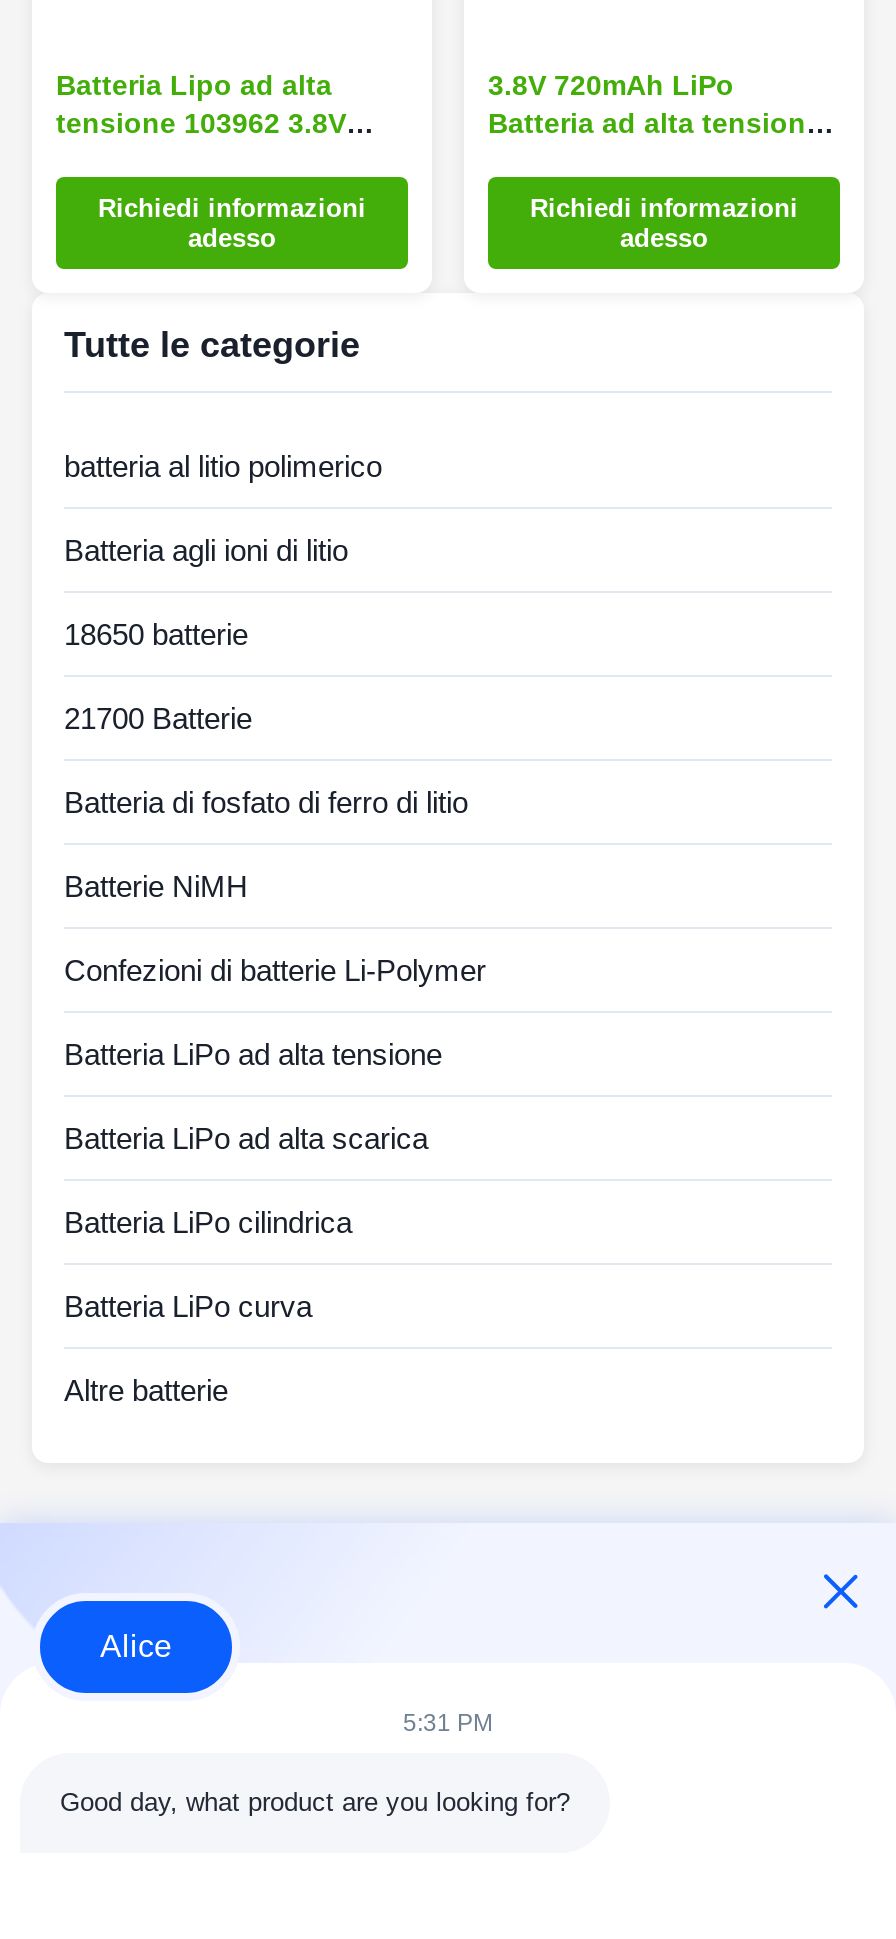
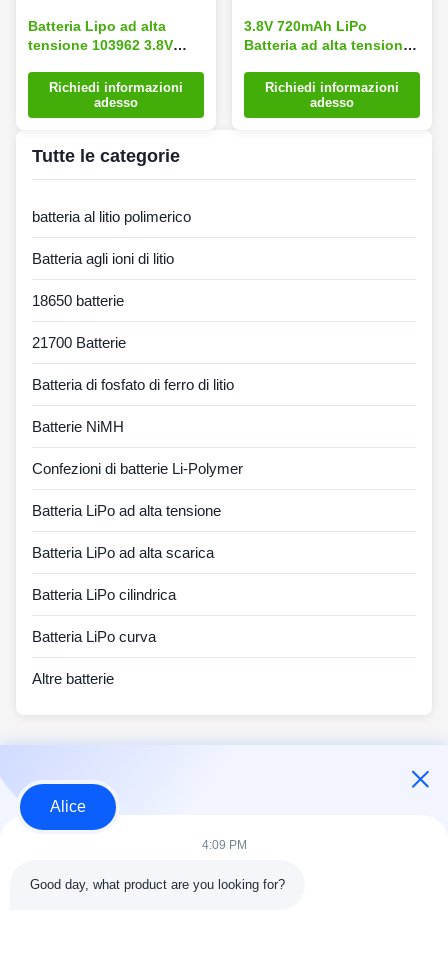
[403,1709,493,1737] 5:31 PM -> [201,838,246,852] 4:09 PM

